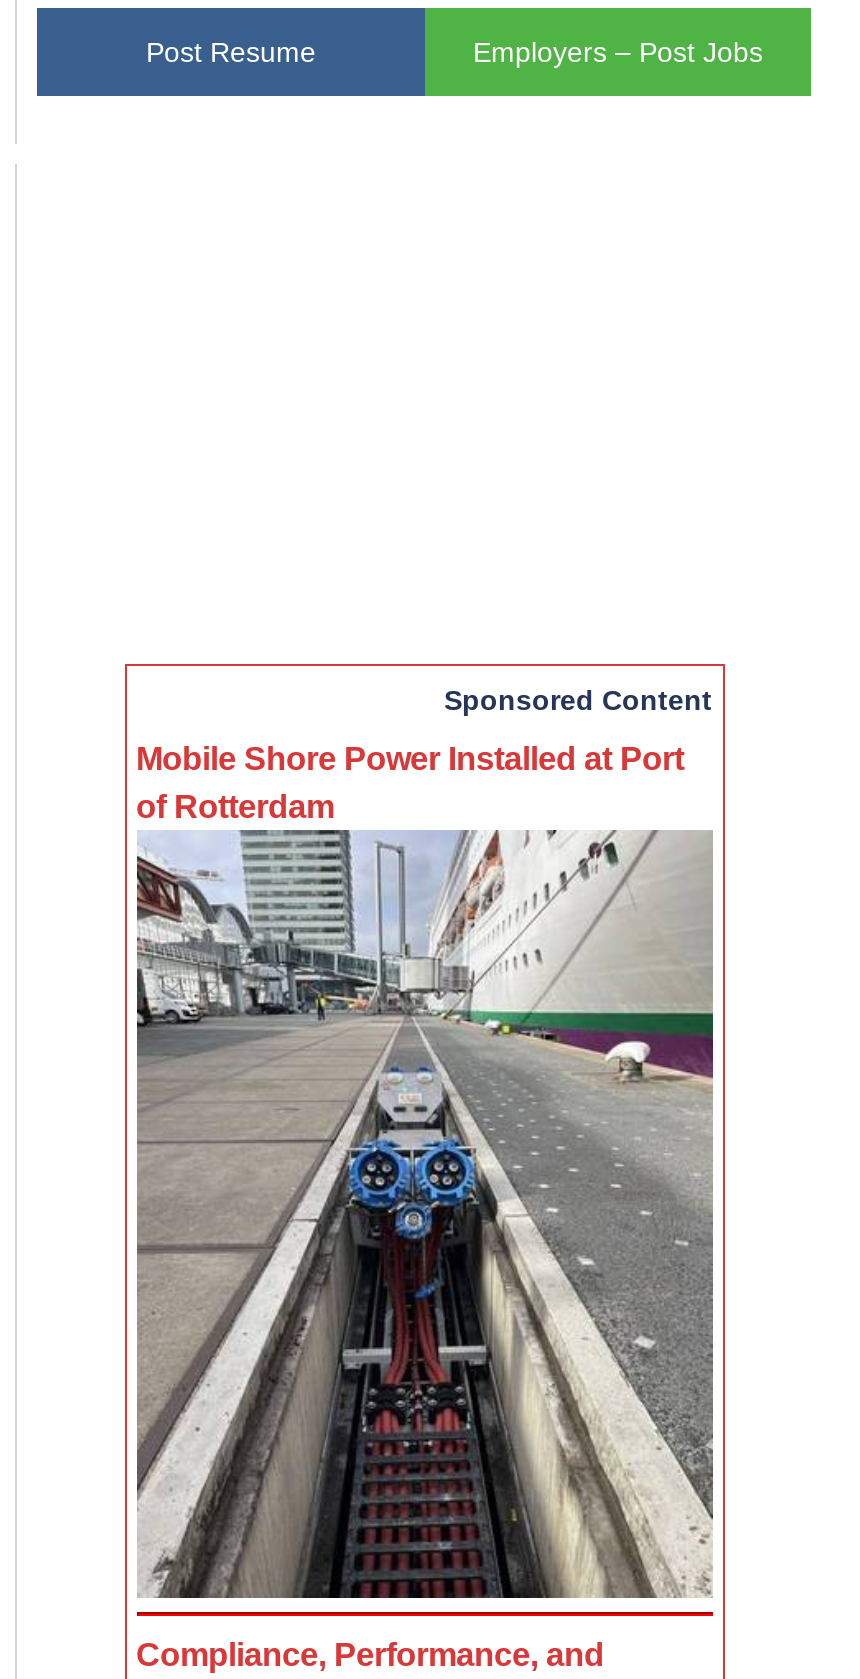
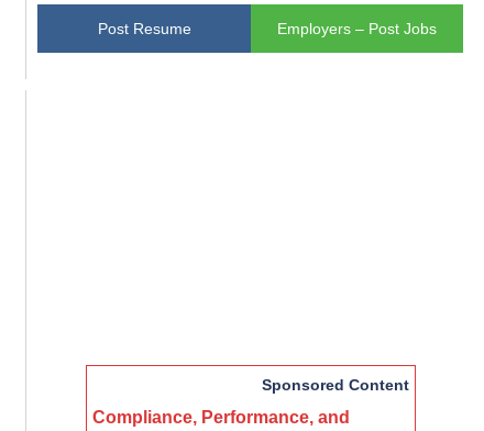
[136,740,684,824] Mobile Shore Power Installed at Port | of Rotterdam -> none
[135,828,715,1618] [image] -> none

